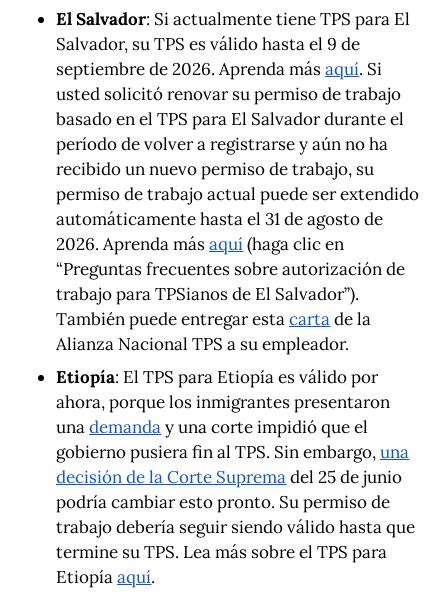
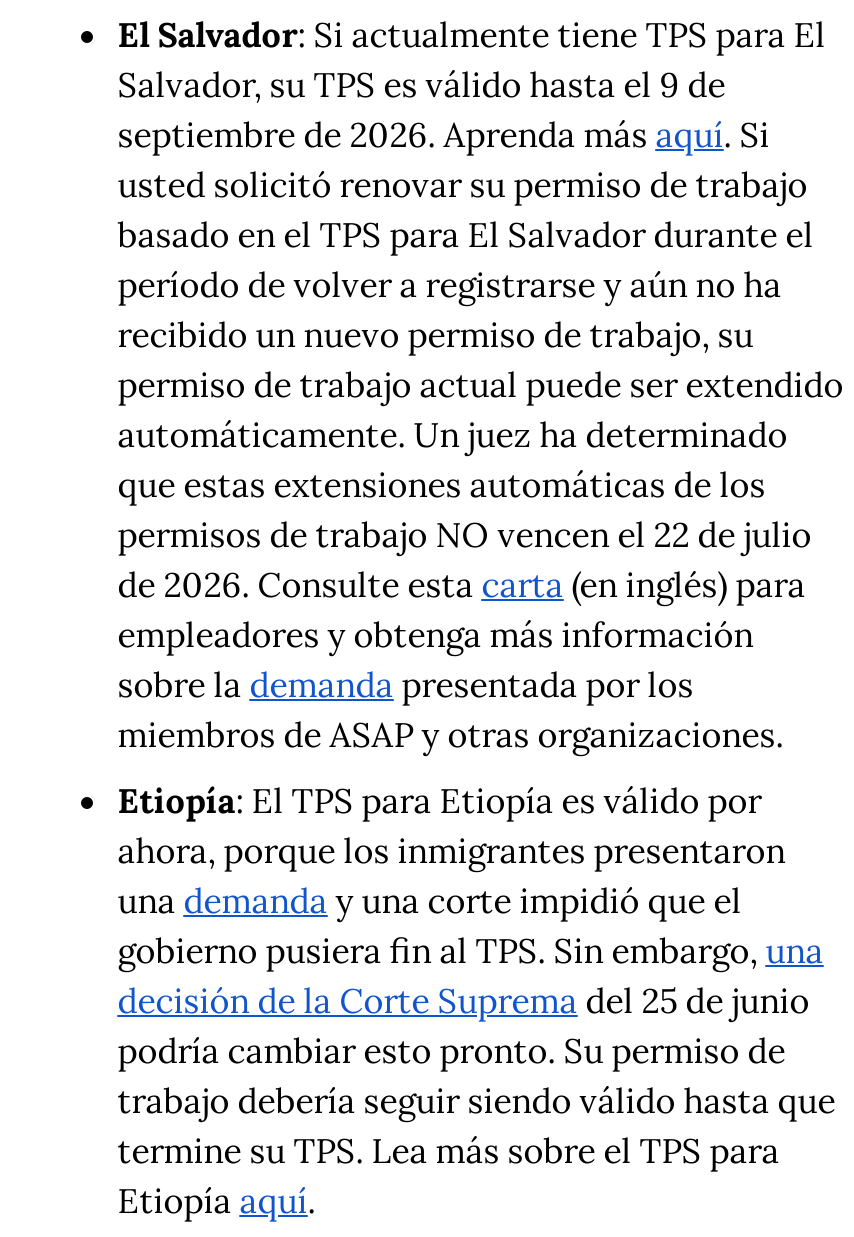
[56,208,405,355] automáticamente hasta el 31 de agosto de | 2026. Aprenda más aquí (haga clic en | “Preguntas frecuentes sobre autorización de | trabajo para TPSianos de El Salvador”). | También puede entregar esta carta de la | Alianza Nacional TPS a su empleador. -> [117,413,811,757] automáticamente. Un juez ha determinado | que estas extensiones automáticas de los | permisos de trabajo NO vencen el 22 de julio | de 2026. Consulte esta carta (en inglés) para | empleadores y obtenga más información | sobre la demanda presentada por los | miembros de ASAP y otras organizaciones.

